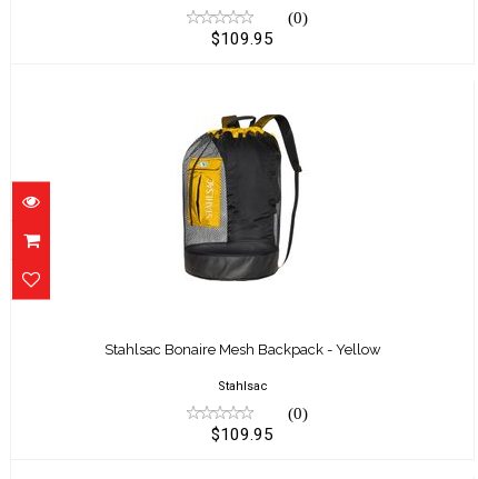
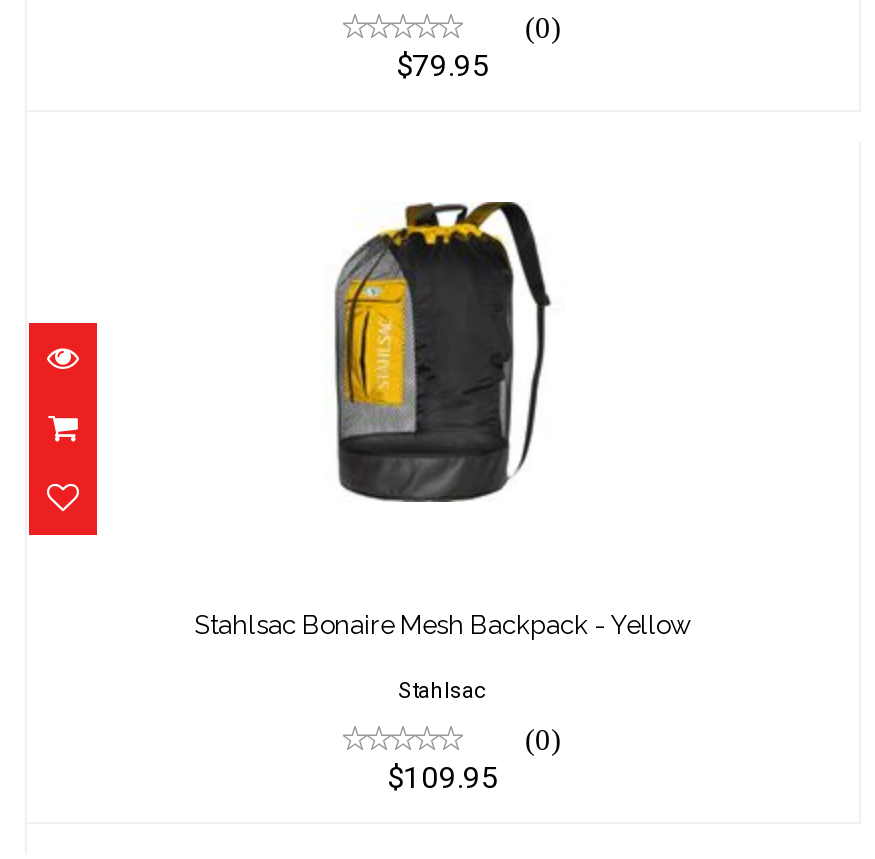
[211,29,273,49] $109.95 -> [396,47,490,83] $79.95

